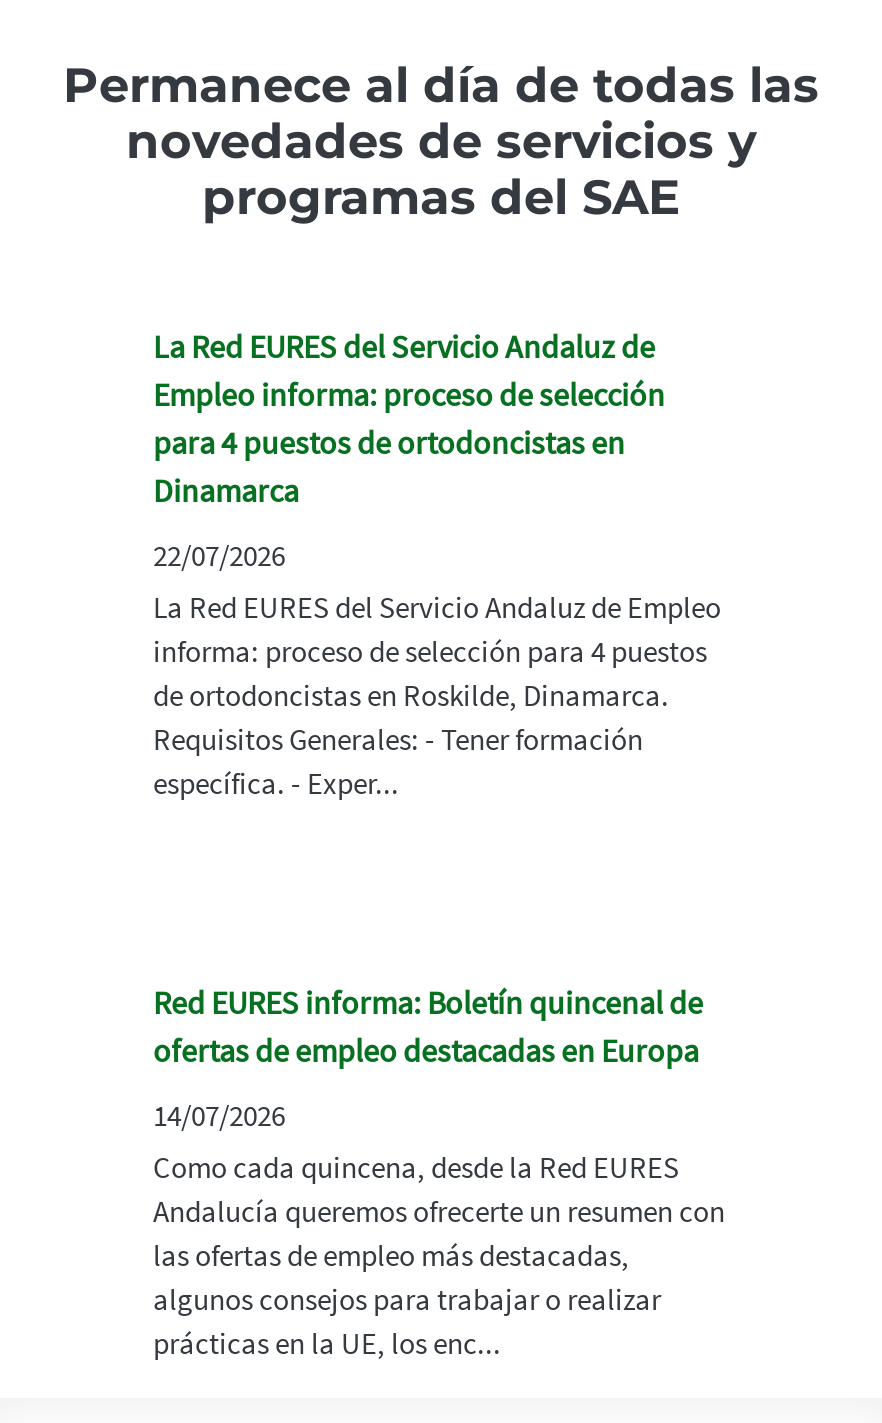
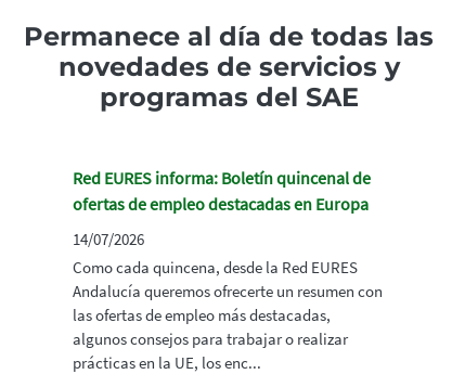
[153,326,721,802] La Red EURES del Servicio Andaluz de | Empleo informa: proceso de selección | para 4 puestos de ortodoncistas en | Dinamarca | 22/07/2026 | La Red EURES del Servicio Andaluz de Empleo | informa: proceso de selección para 4 puestos | de ortodoncistas en Roskilde, Dinamarca. | Requisitos Generales: - Tener formación | específica. - Exper... -> none

